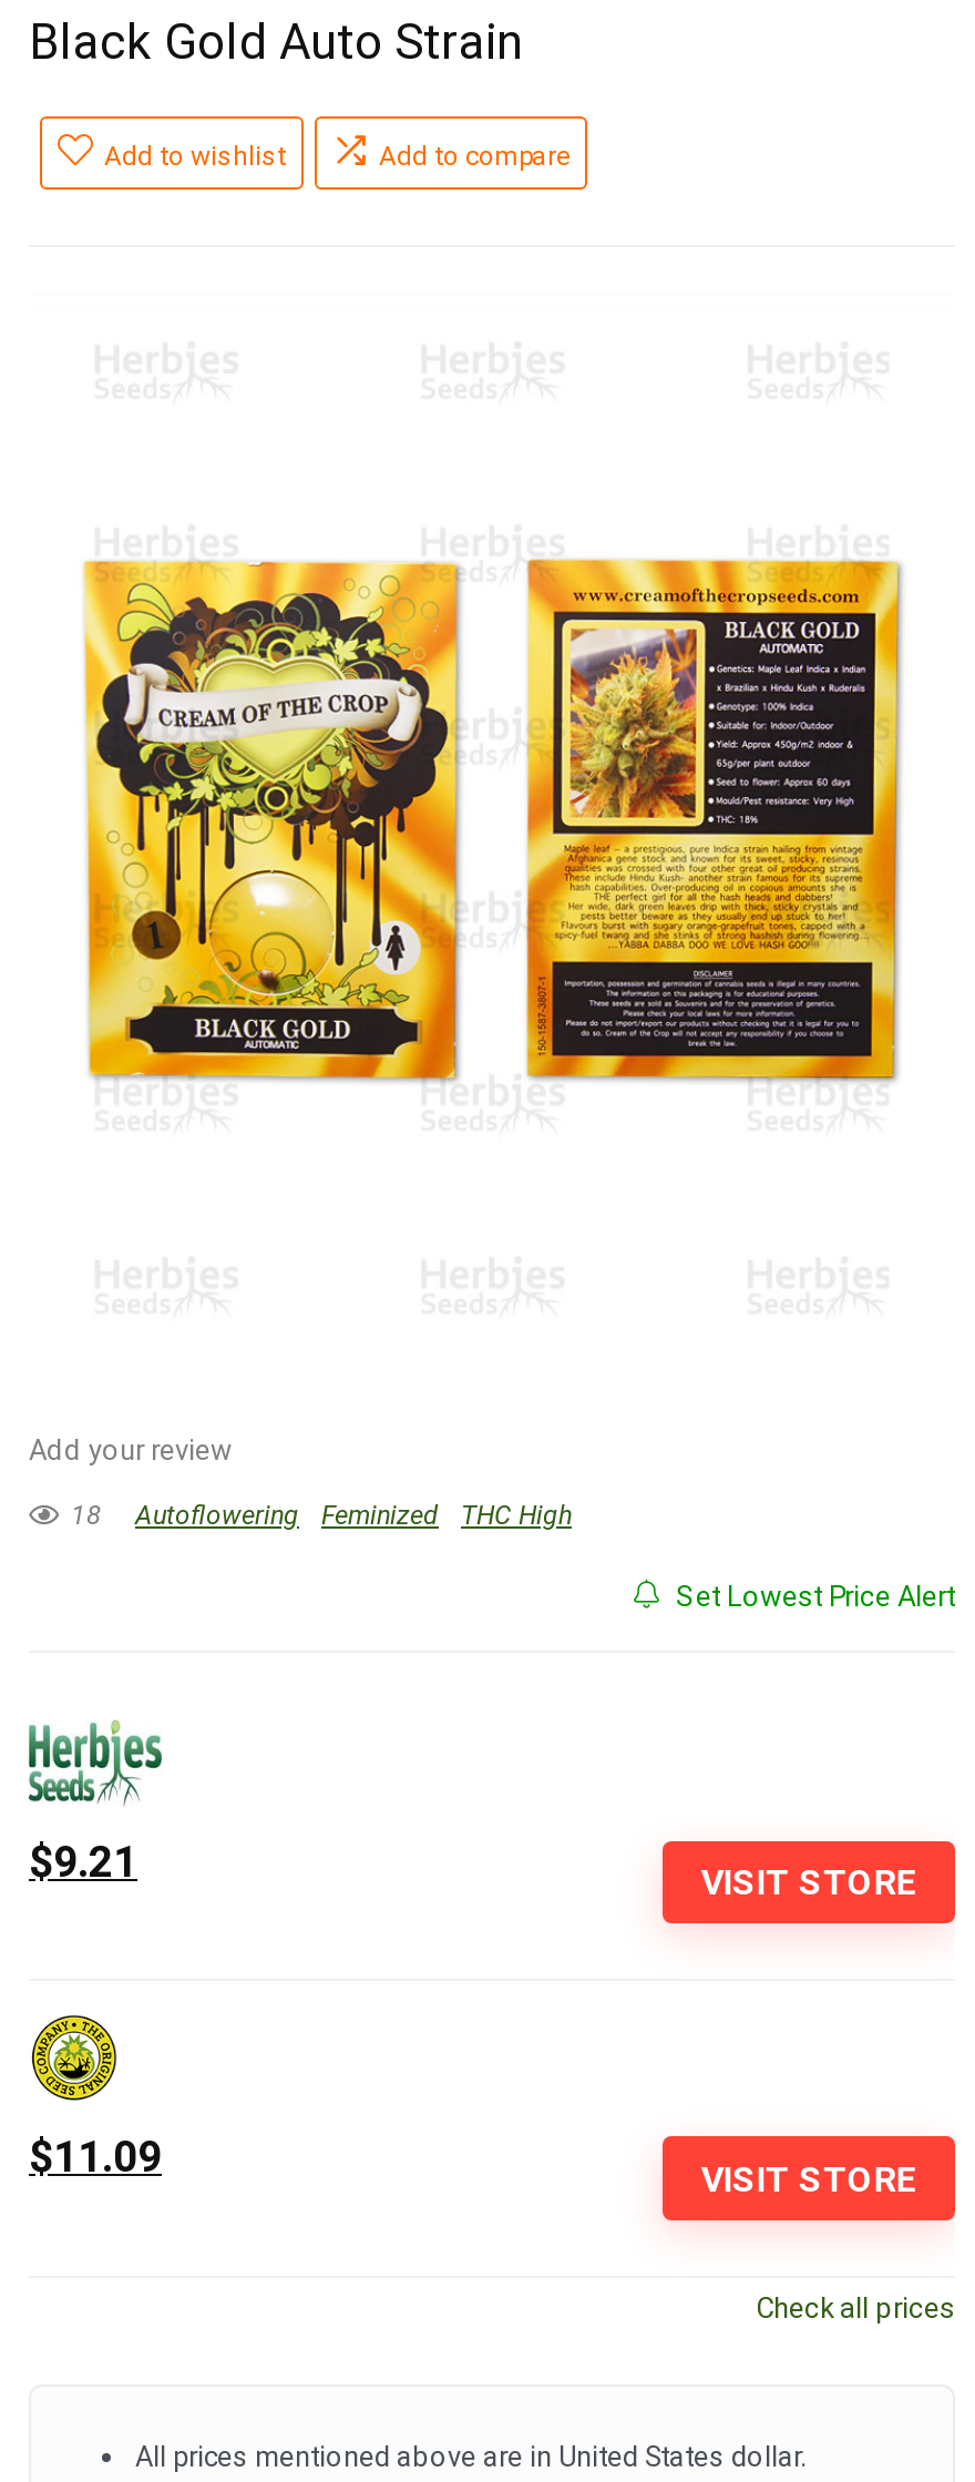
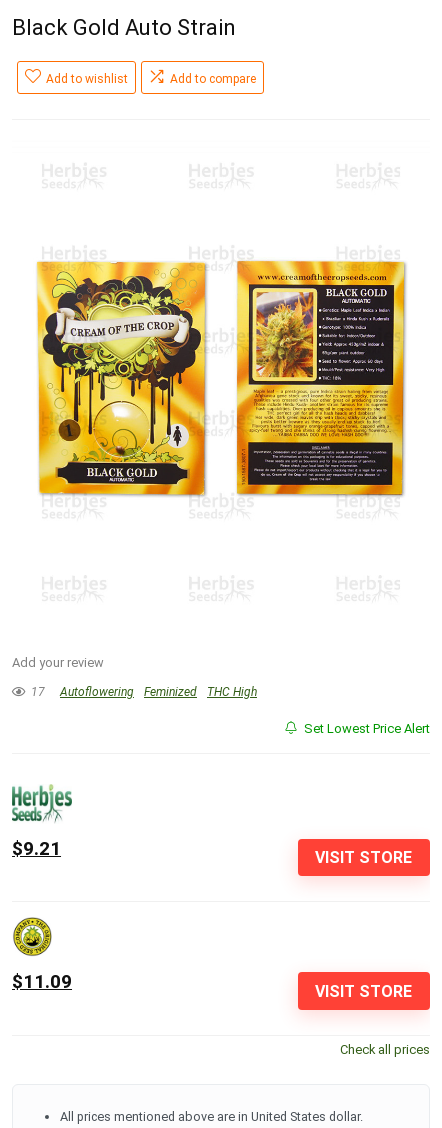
[71,1499,572,1530] 18 Autoflowering Feminized THC High -> [31,685,257,699] 17 Autoflowering Feminized THC High

